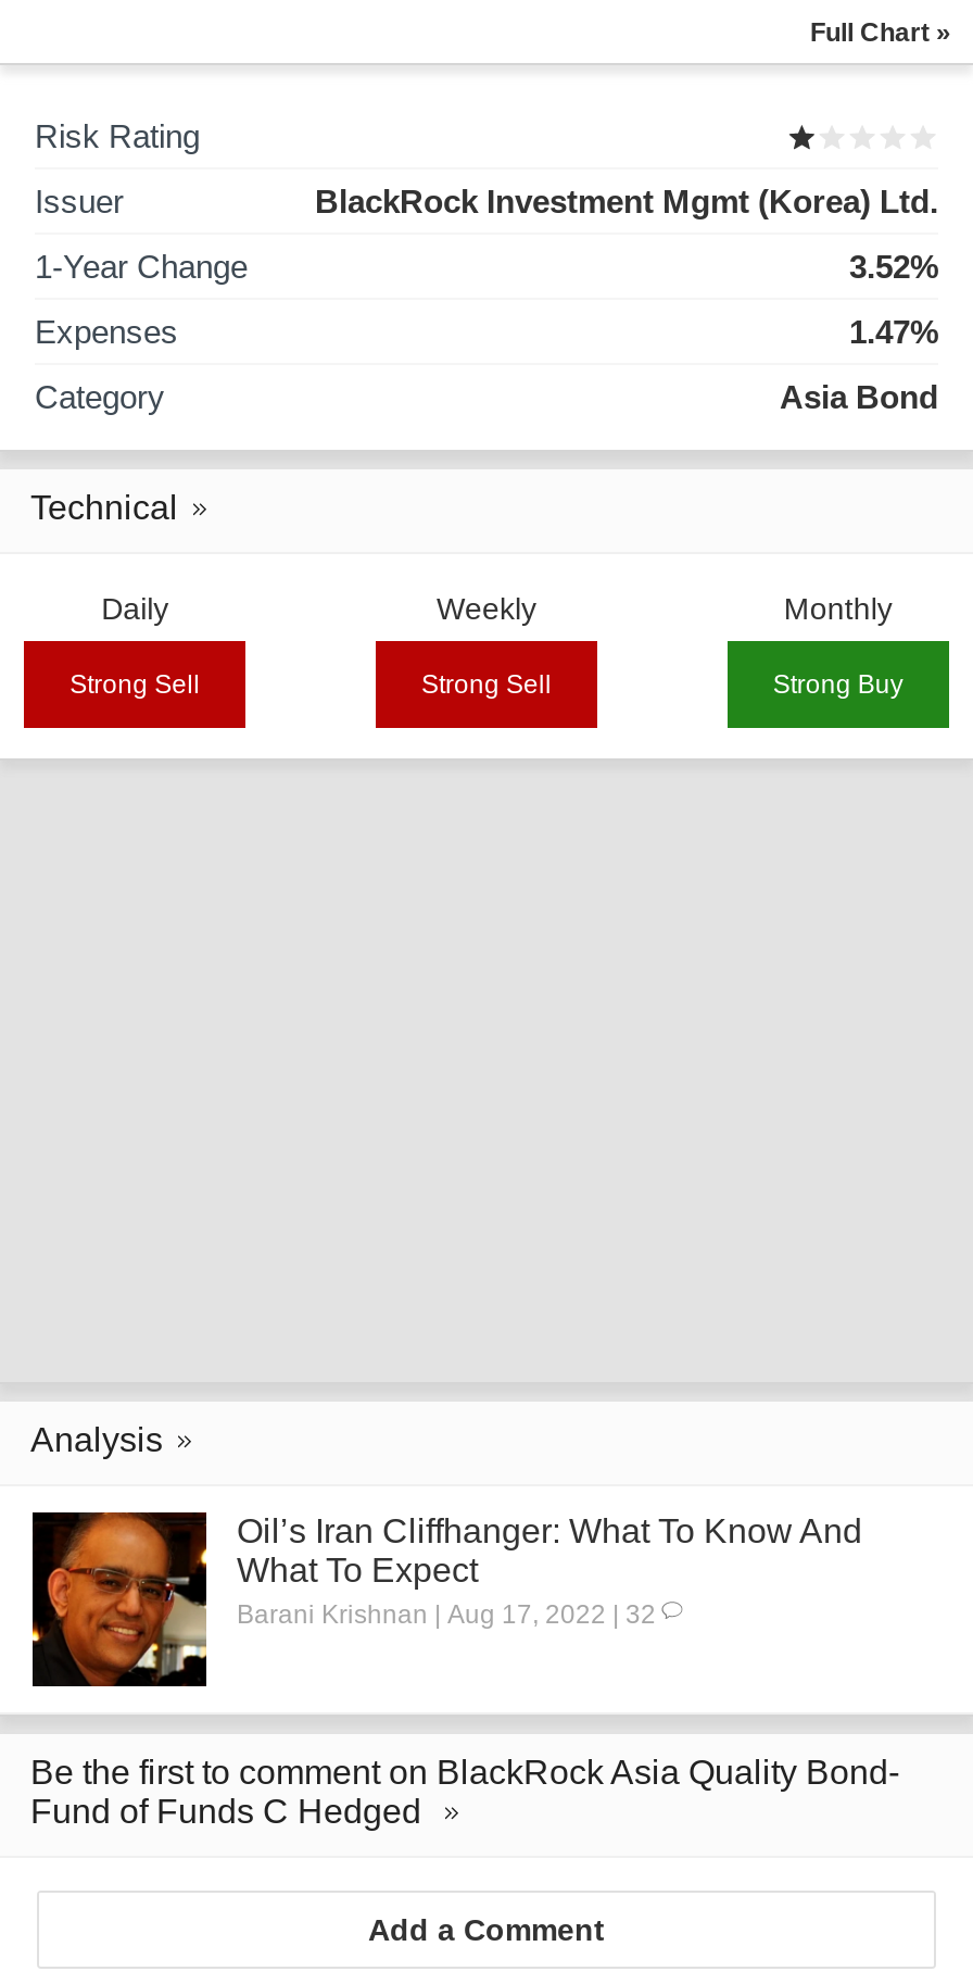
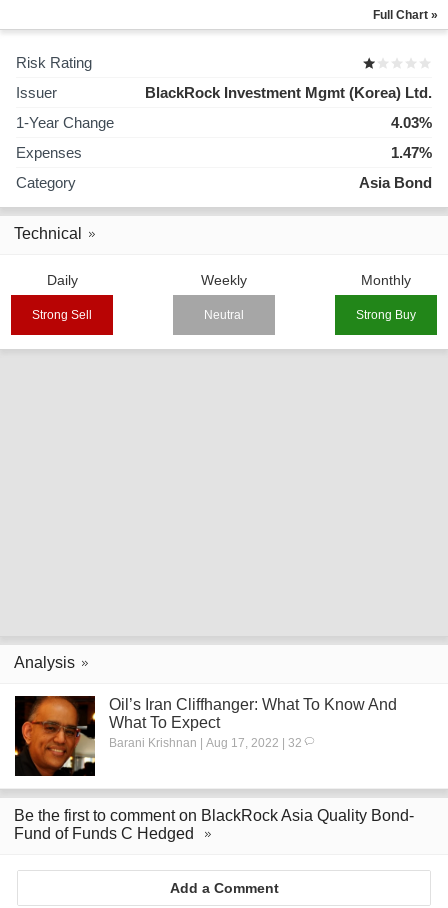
[849,248,938,285] 3.52% -> [391,114,432,131] 4.03%
[421,670,552,700] Strong Sell -> [204,308,244,322] Neutral

